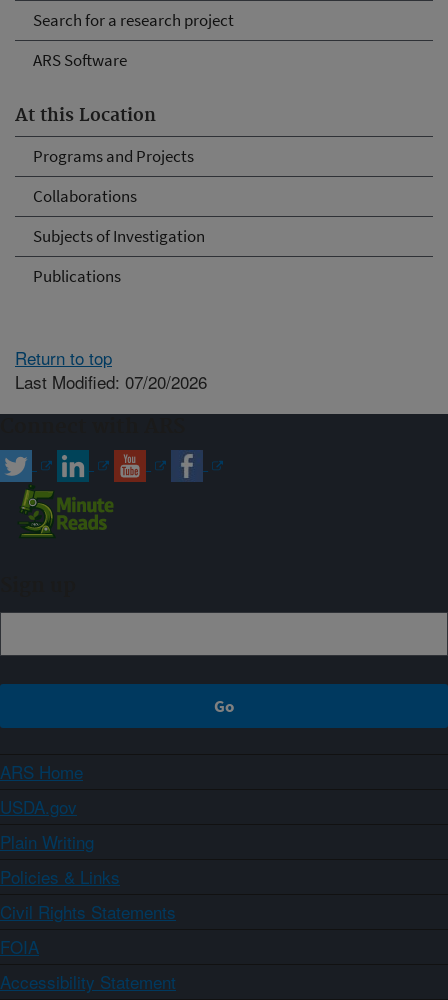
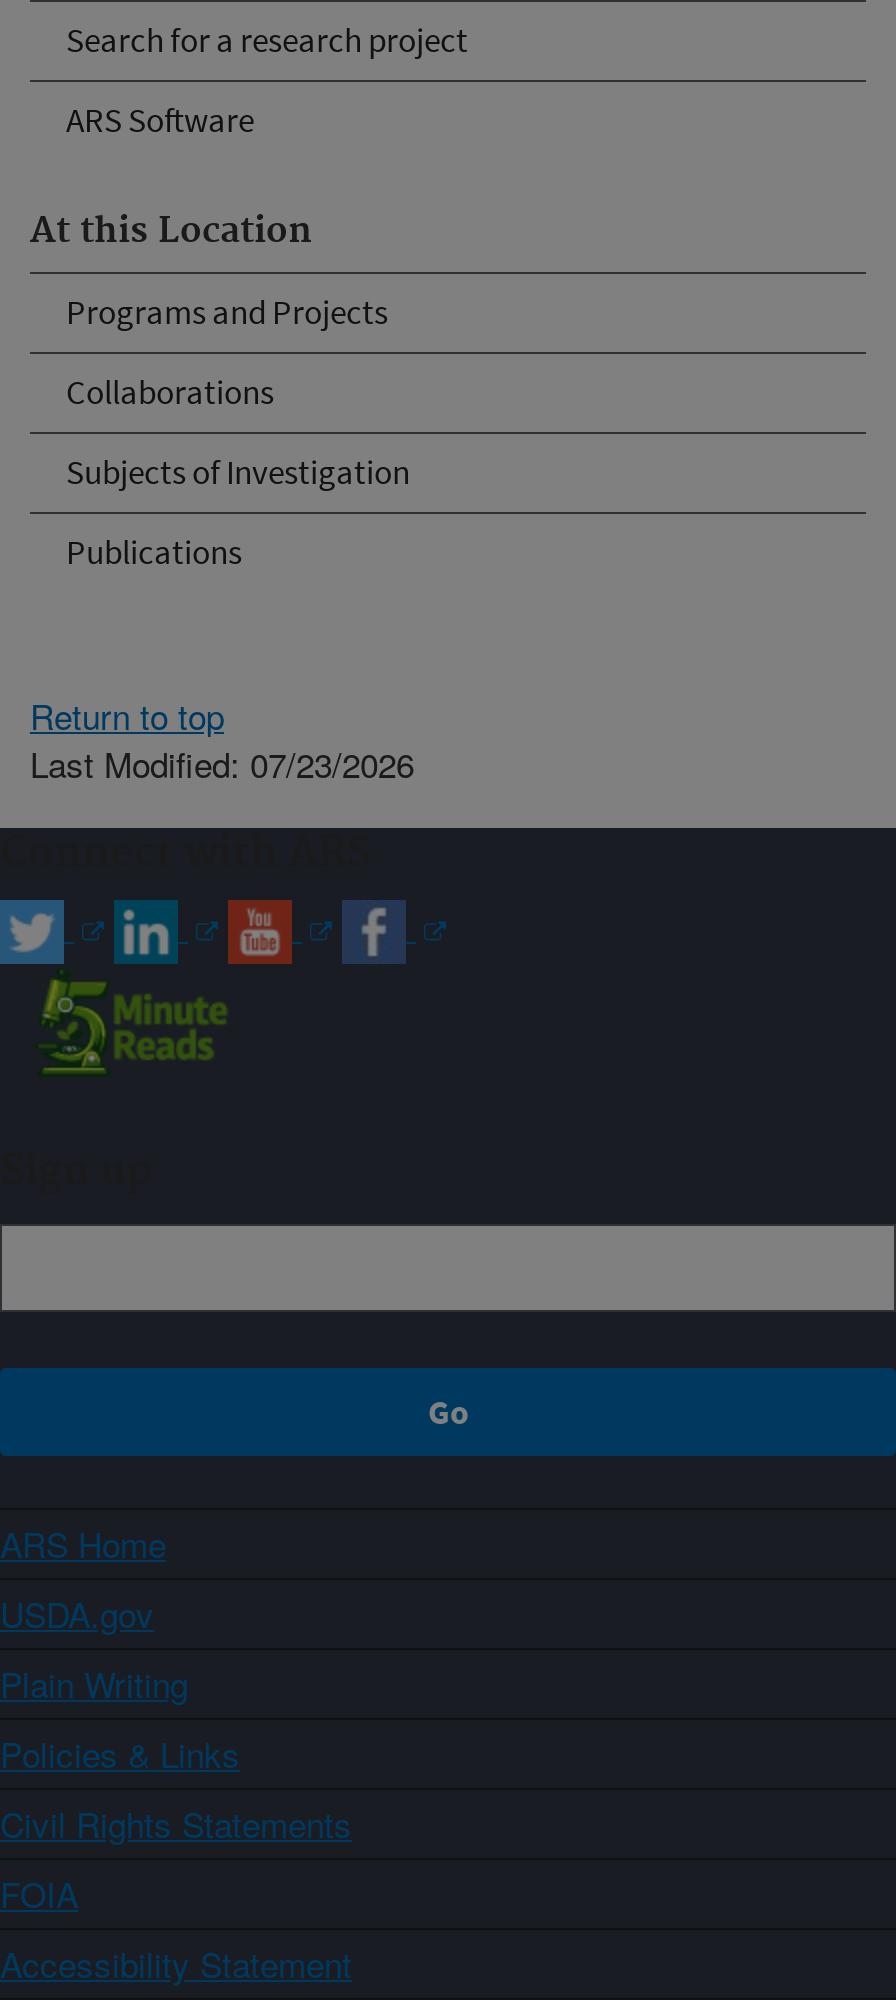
[15,368,207,393] Last Modified: 07/20/2026 -> [30,737,414,787] Last Modified: 07/23/2026

